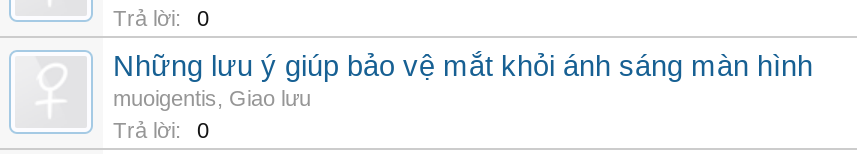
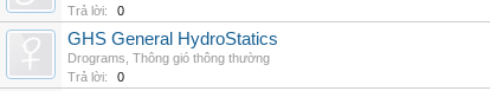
[113,50,813,110] Những lưu ý giúp bảo vệ mắt khỏi ánh sáng màn hình | muoigentis, Giao lưu -> [67,30,278,65] GHS General HydroStatics | Drograms, Thông gió thông thường

